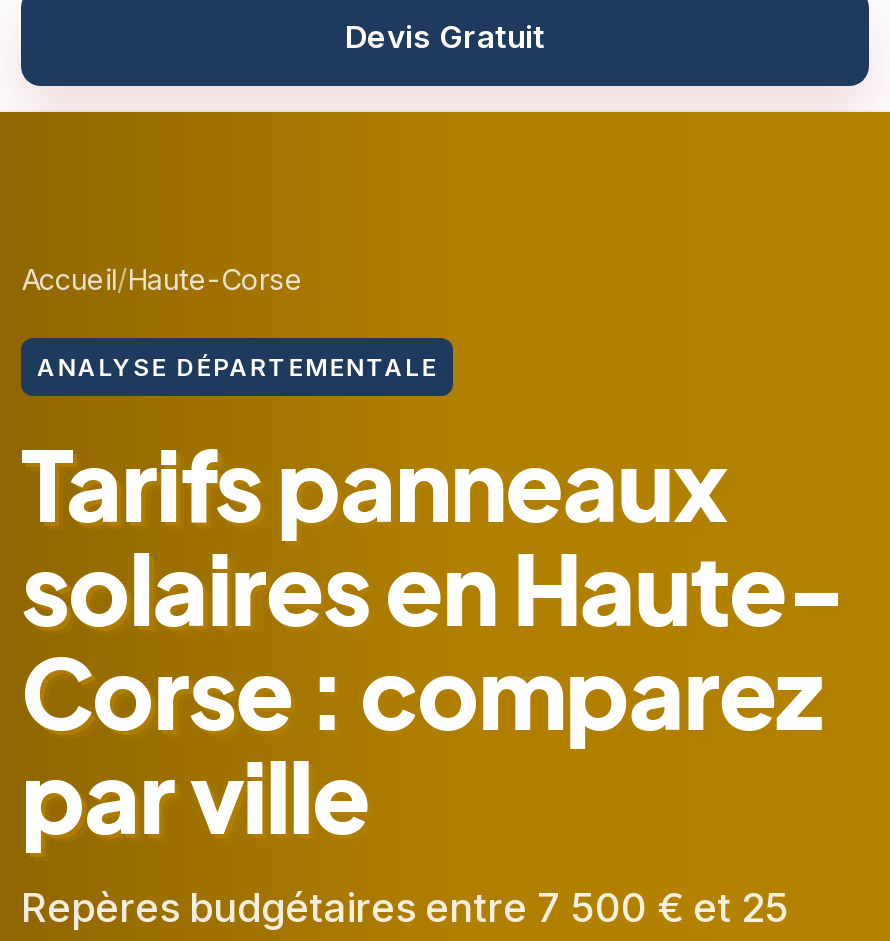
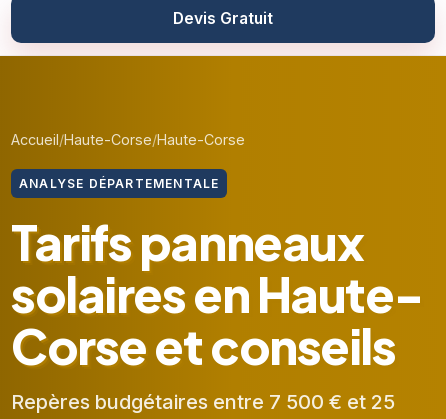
[21,262,303,296] Accueil Haute-Corse -> [11,131,245,148] Accueil Haute-Corse Haute-Corse
[21,630,823,856] Corse : comparez | par ville -> [11,315,395,376] Corse et conseils

